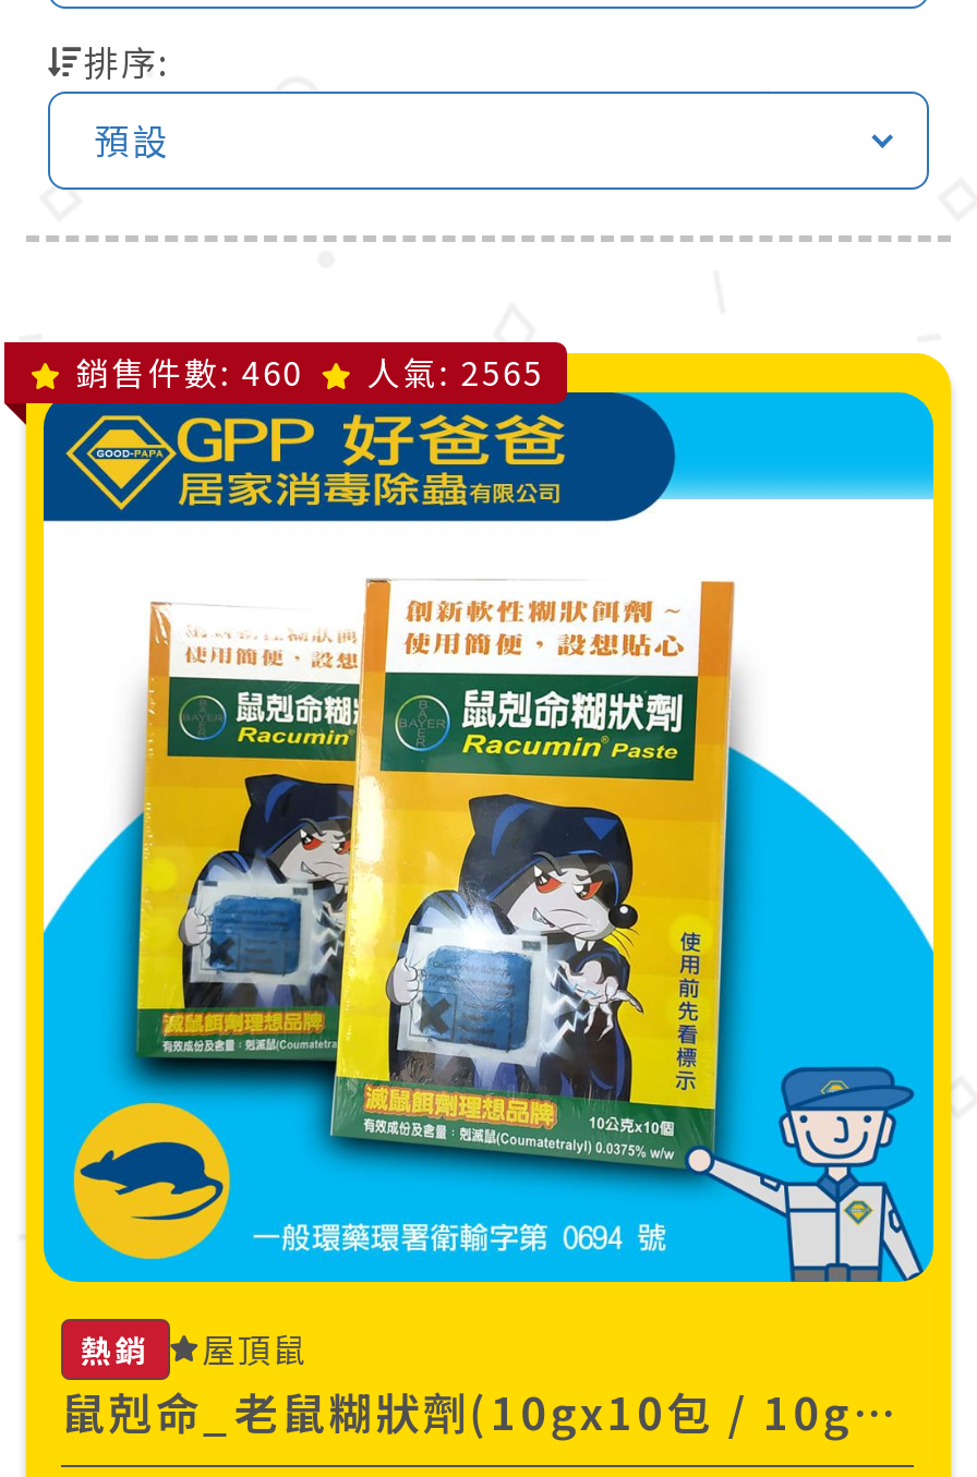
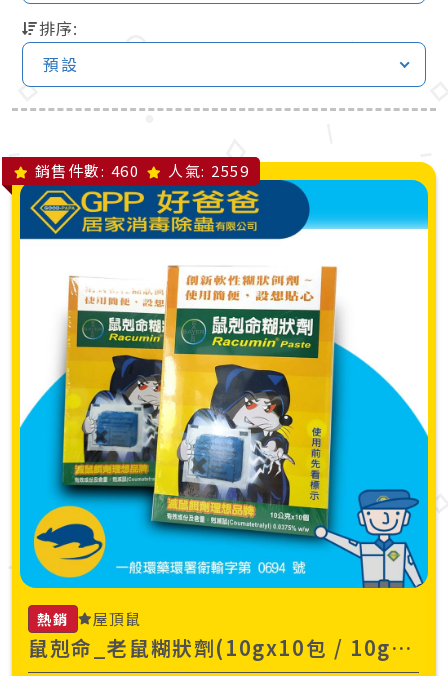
[76,348,544,394] 銷售件數: 460 人氣: 2565 -> [35,160,249,181] 銷售件數: 460 人氣: 2559

